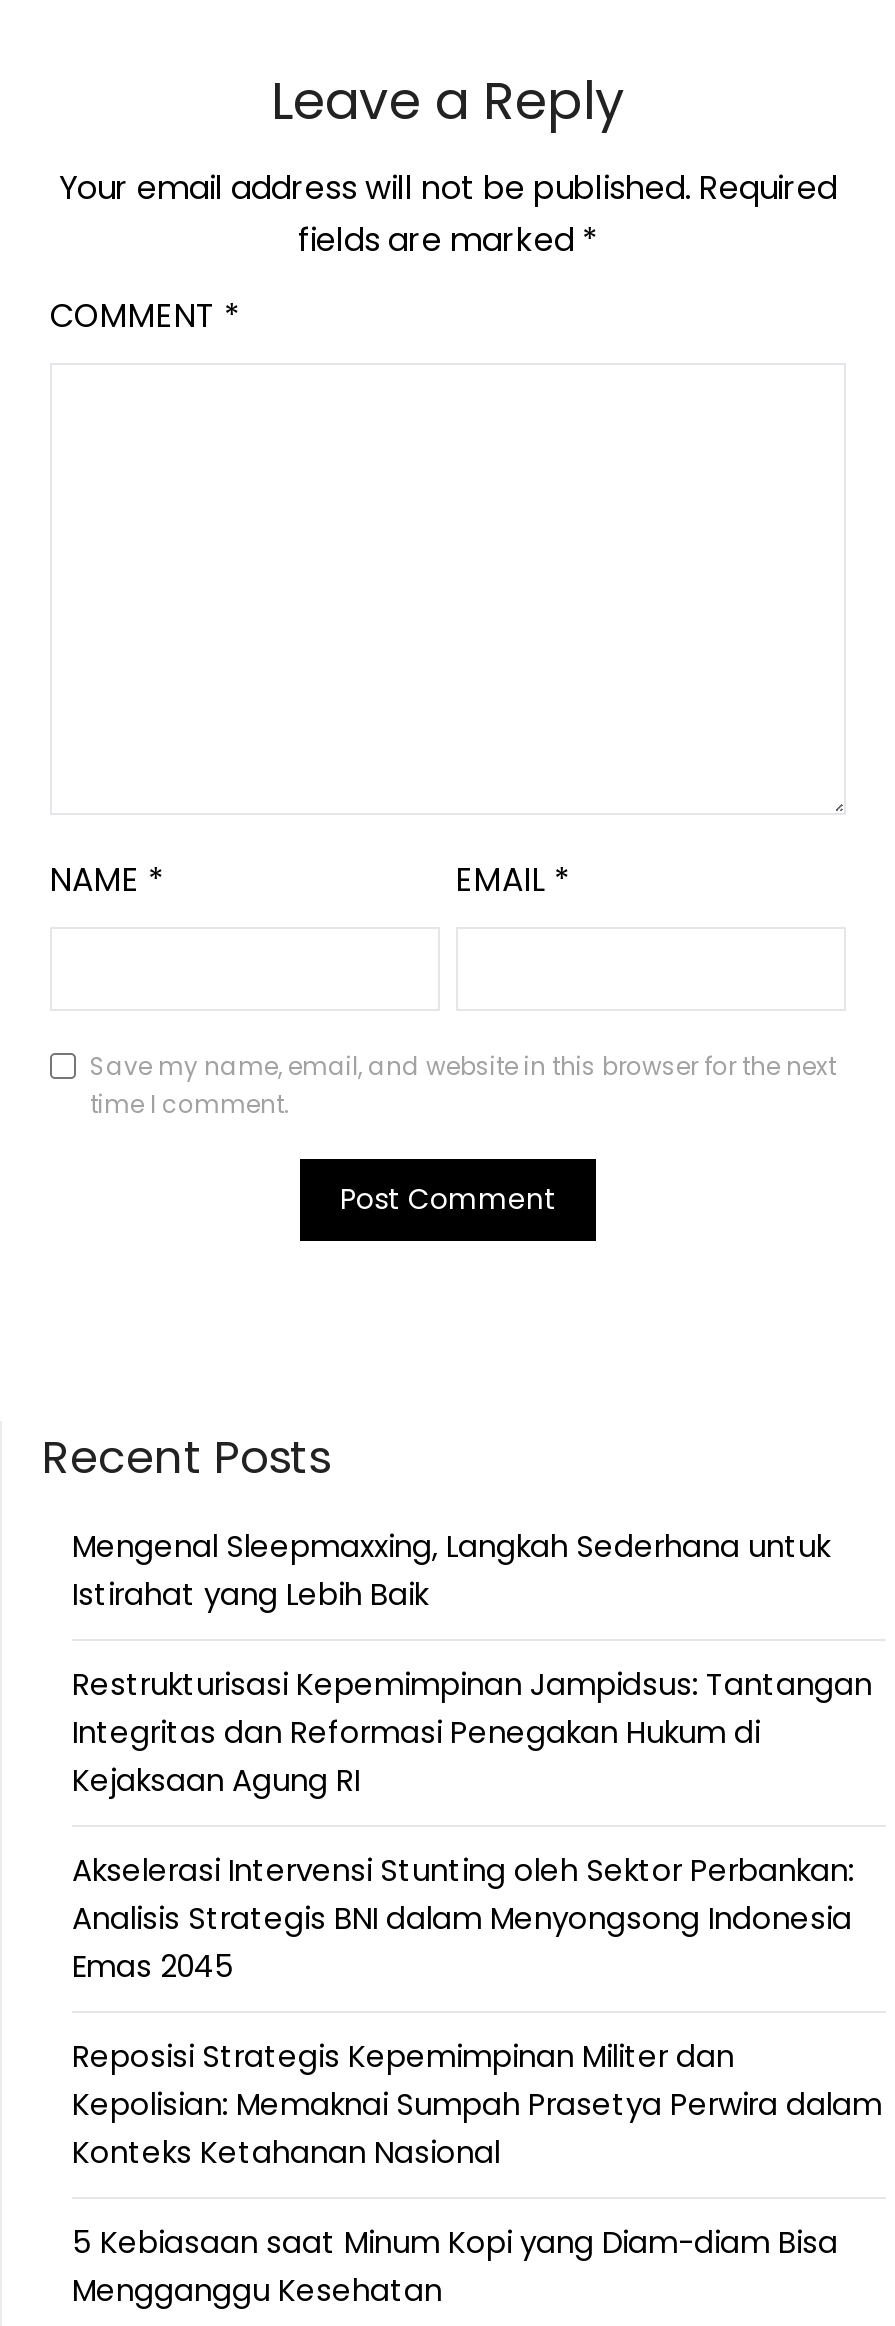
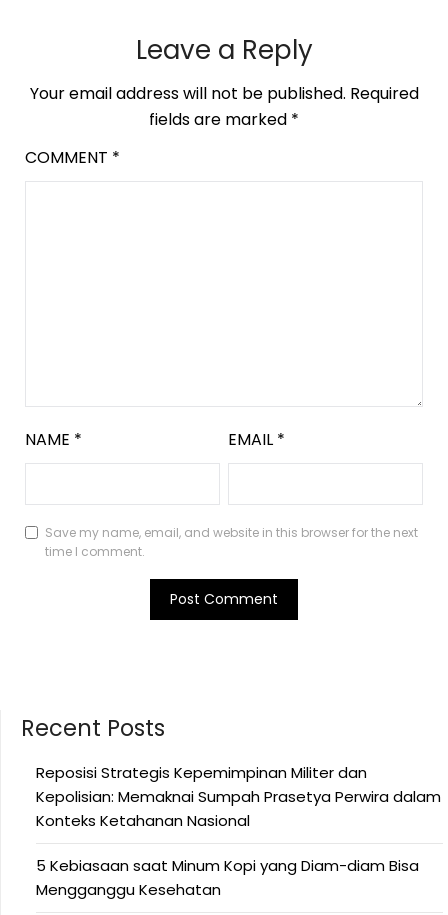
[72,1525,872,1987] Mengenal Sleepmaxxing, Langkah Sederhana untuk | Istirahat yang Lebih Baik | Restrukturisasi Kepemimpinan Jampidsus: Tantangan | Integritas dan Reformasi Penegakan Hukum di | Kejaksaan Agung RI | Akselerasi Intervensi Stunting oleh Sektor Perbankan: | Analisis Strategis BNI dalam Menyongsong Indonesia | Emas 2045 -> none

